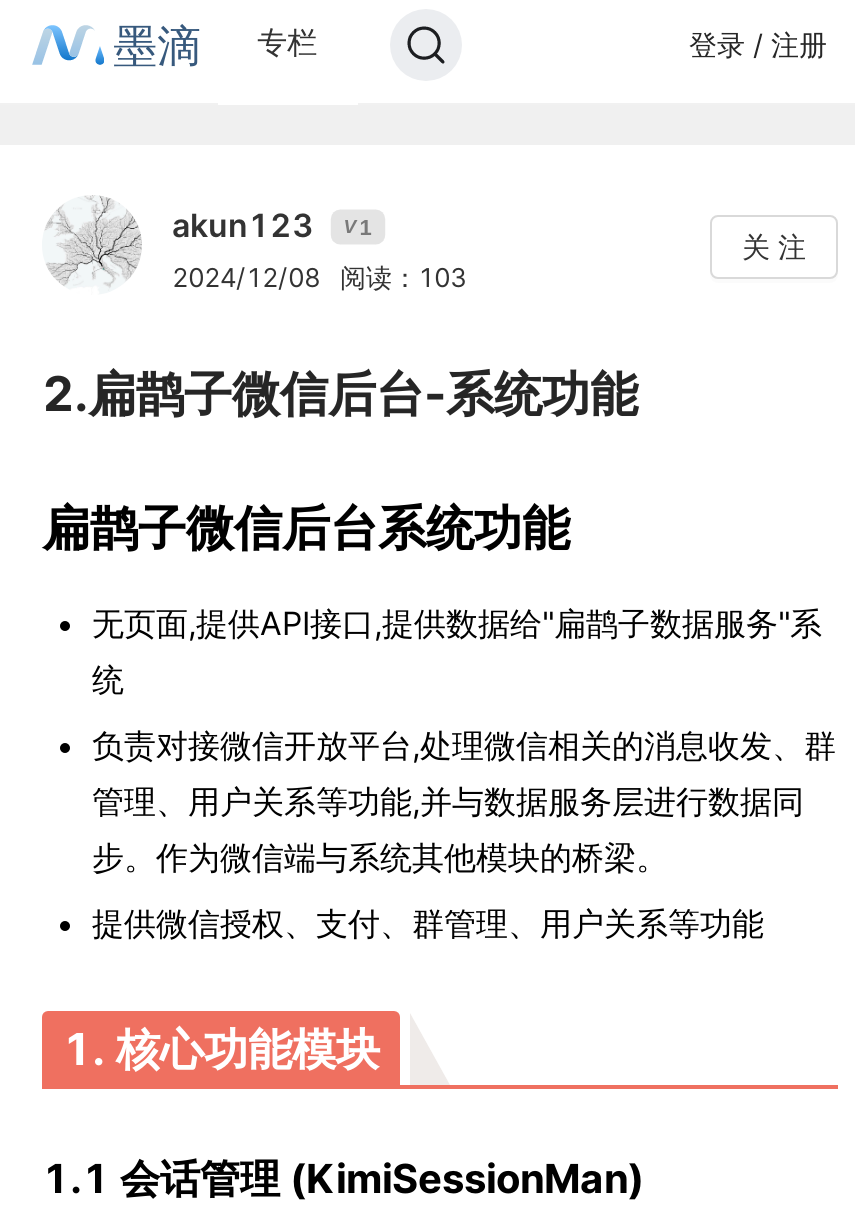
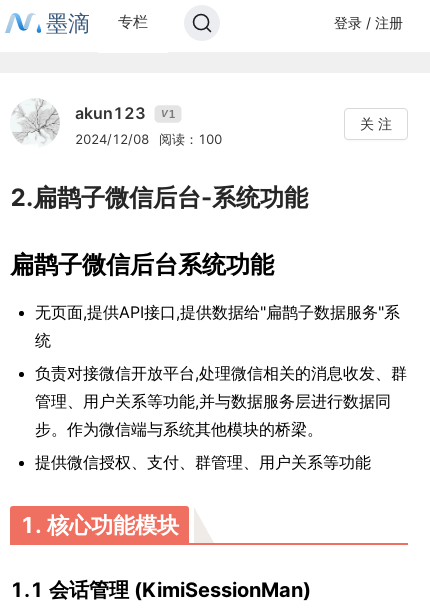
[172,261,466,293] 2024/12/08 阅读：103 -> [75,131,222,147] 2024/12/08 阅读：100

